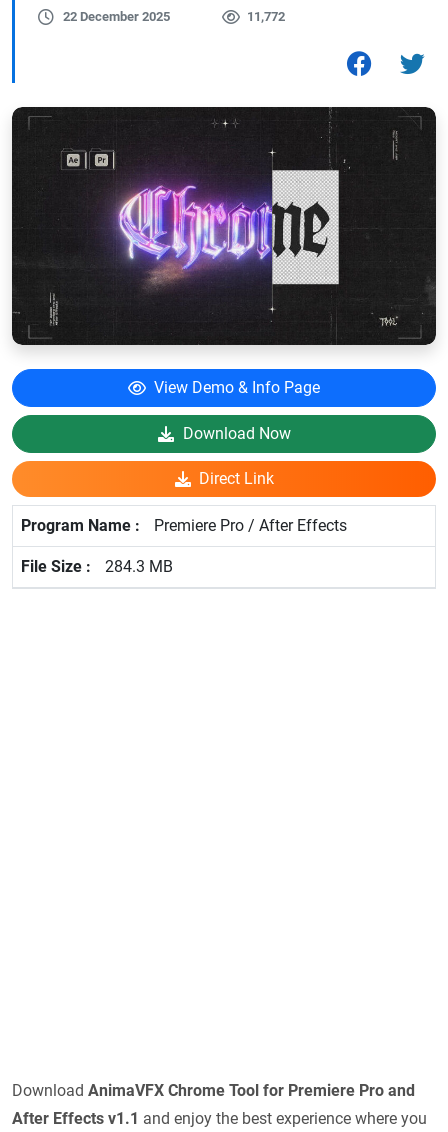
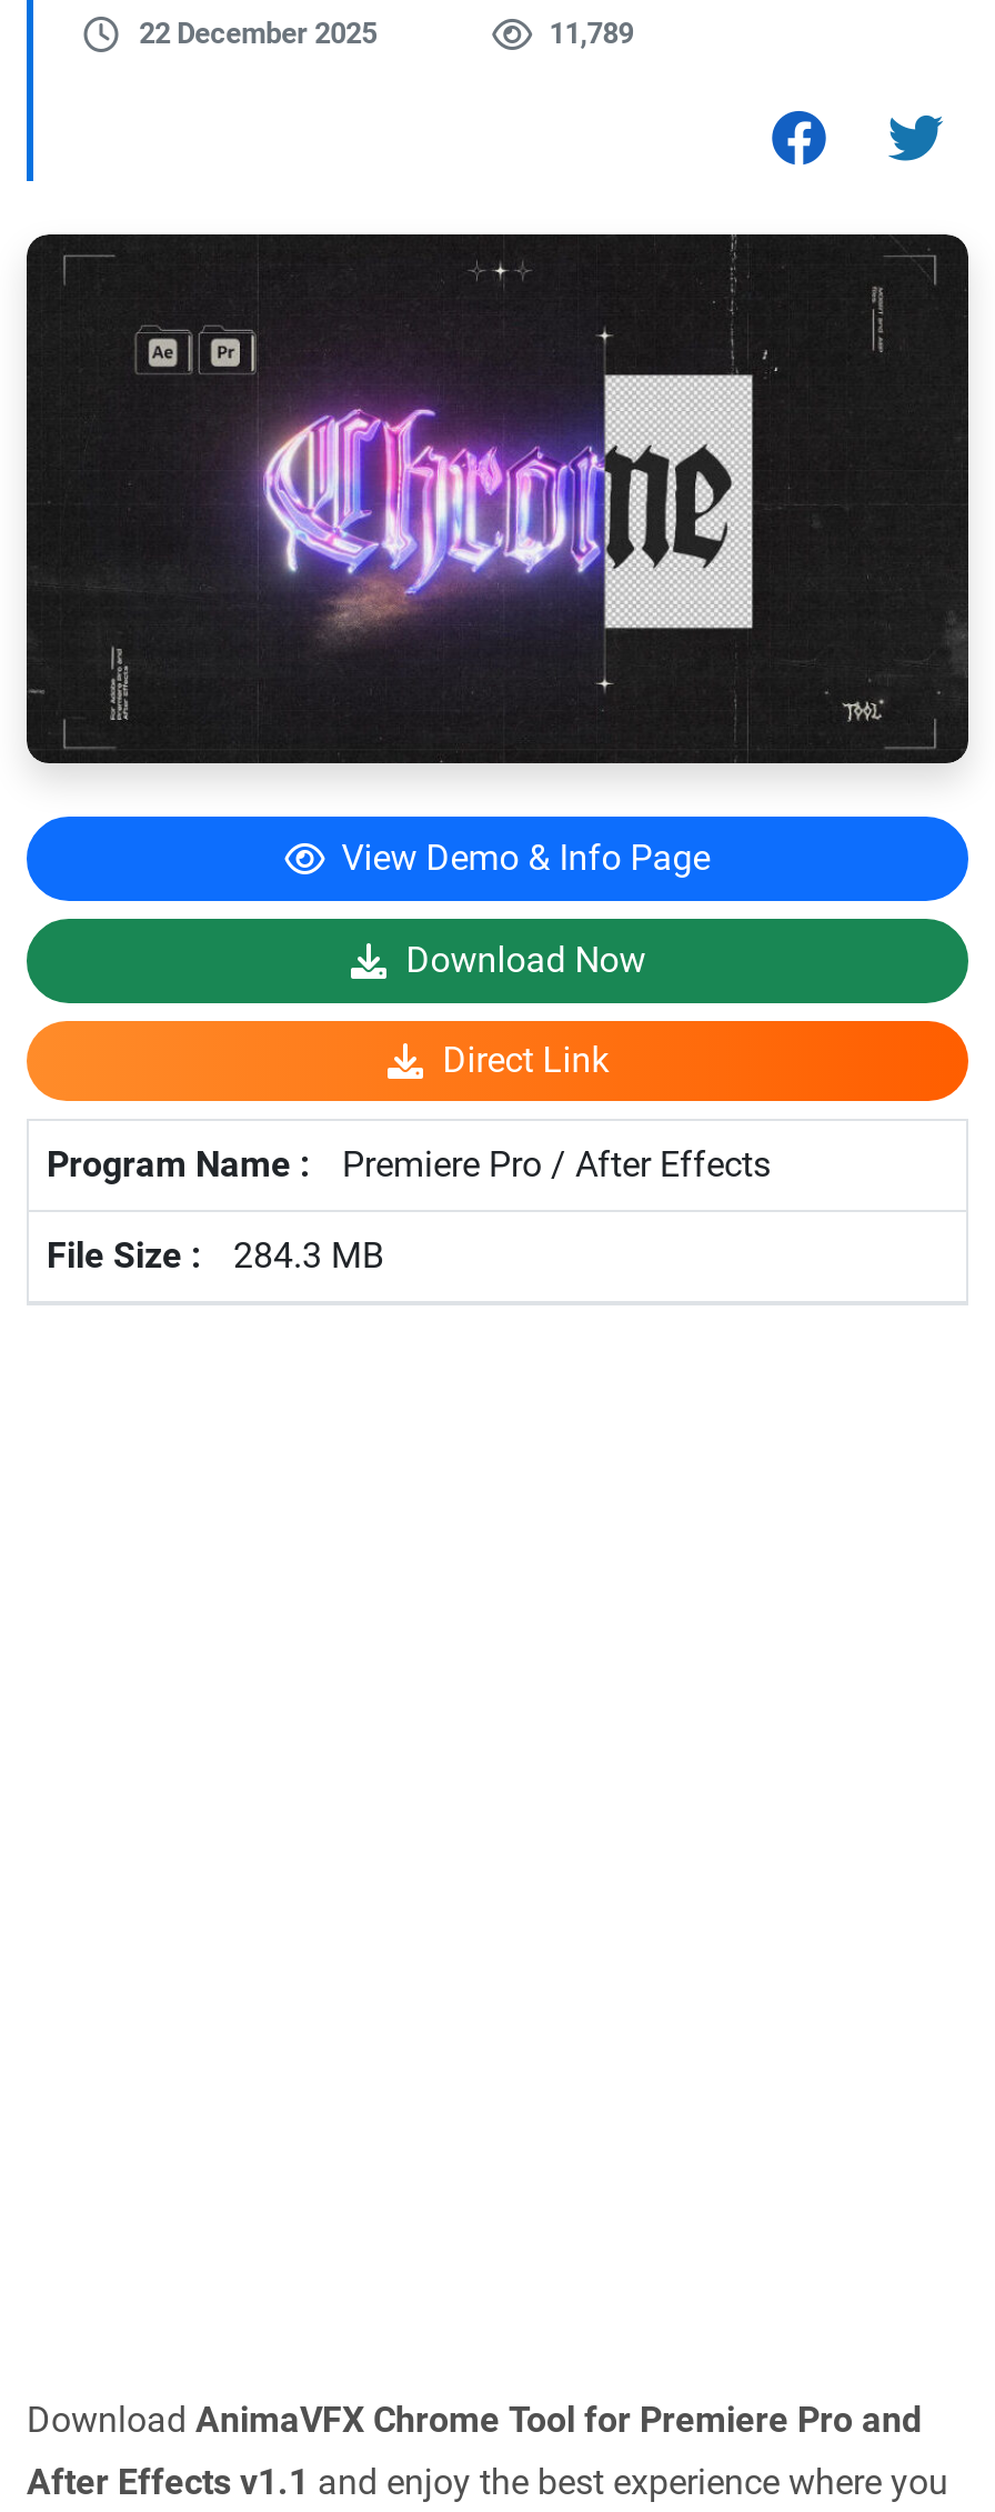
[247,9,285,24] 11,772 -> [549,17,633,50] 11,789

